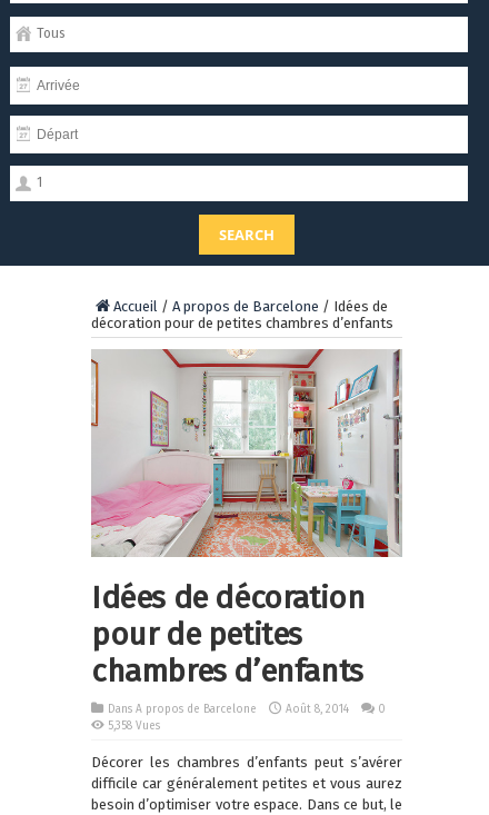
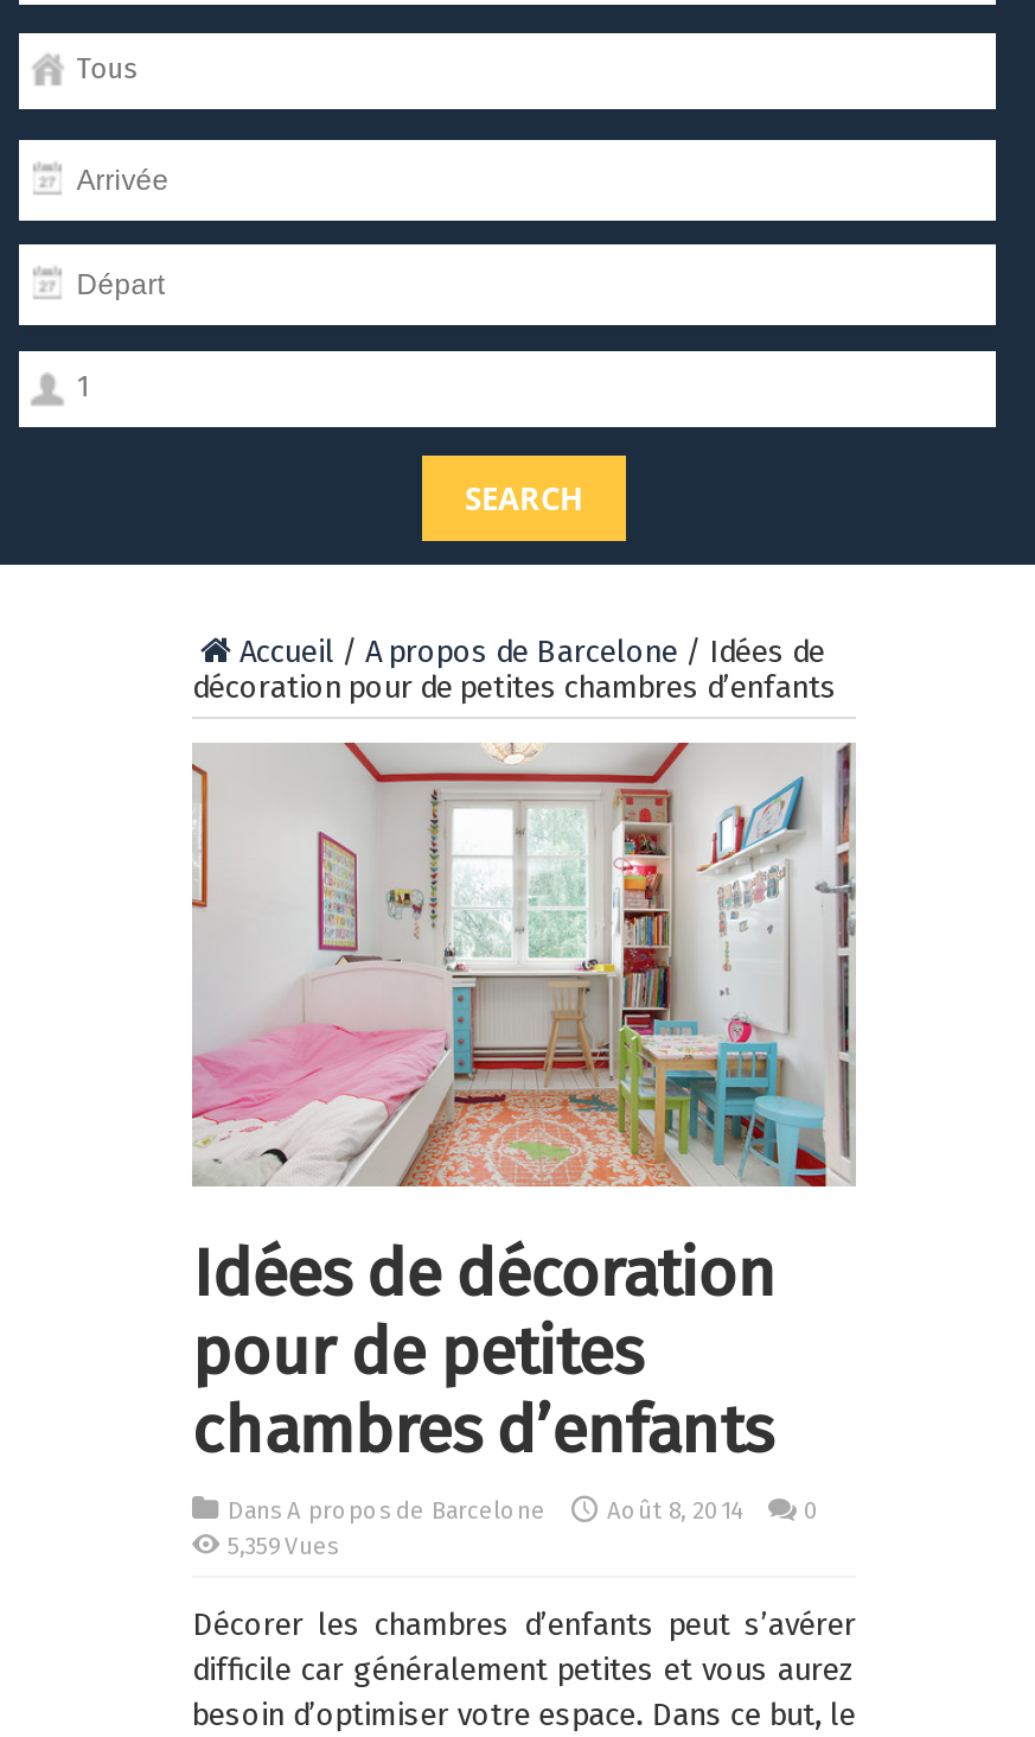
[108,720,160,733] 5,358 Vues -> [228,1533,337,1562] 5,359 Vues

